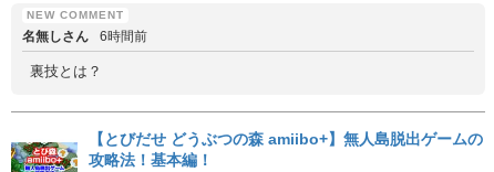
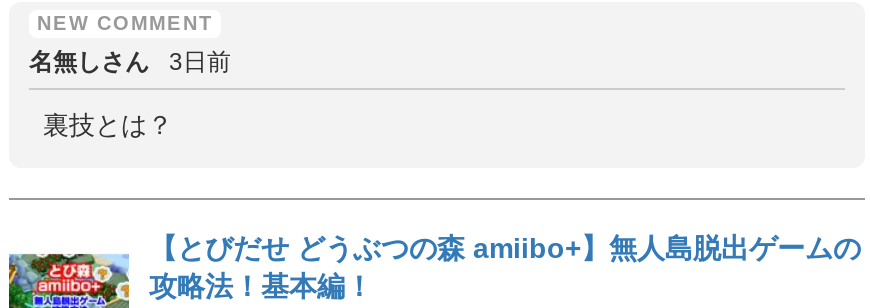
[22,28,147,44] 名無しさん 6時間前 -> [29,47,231,75] 名無しさん 3日前

